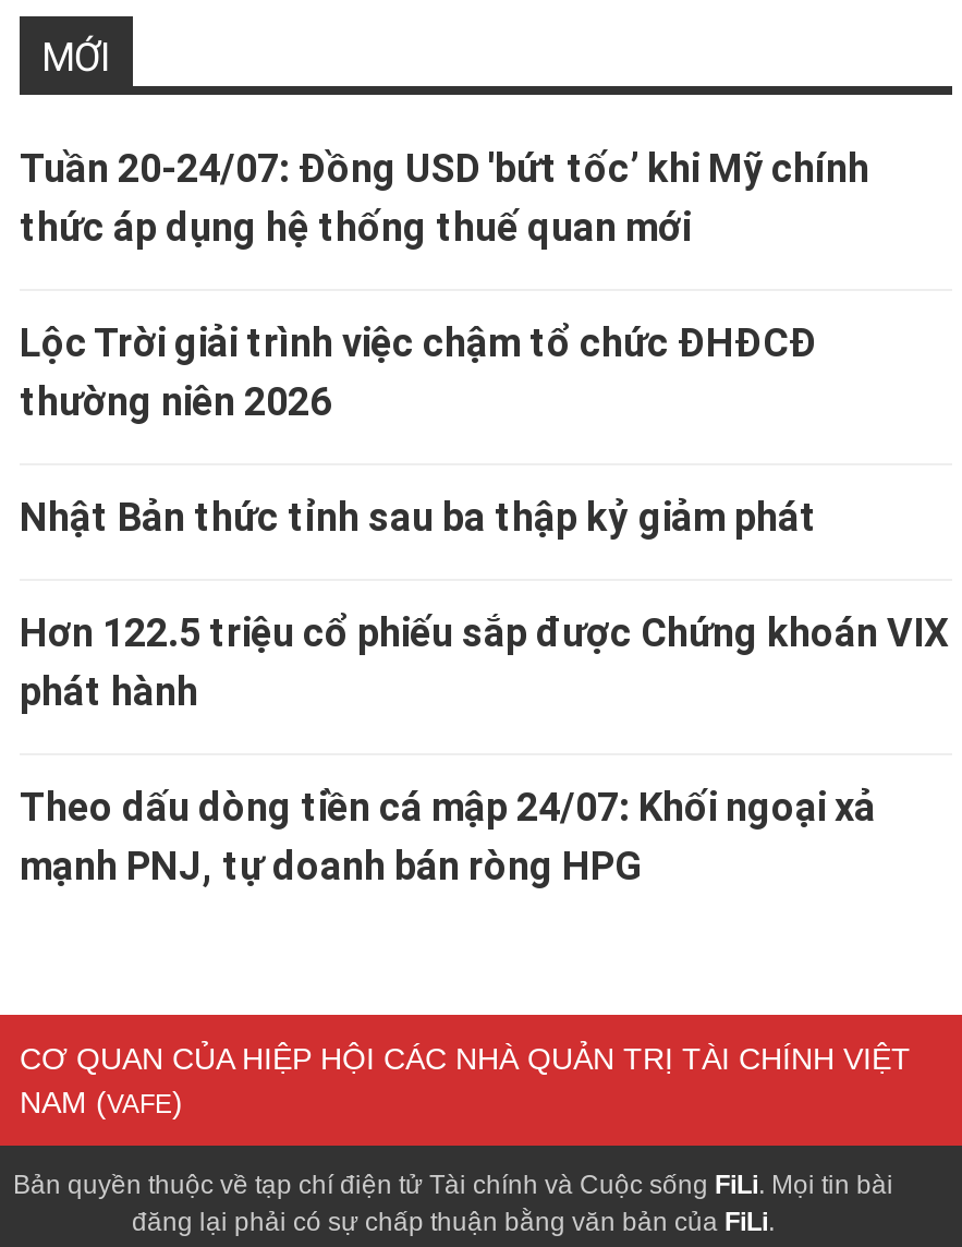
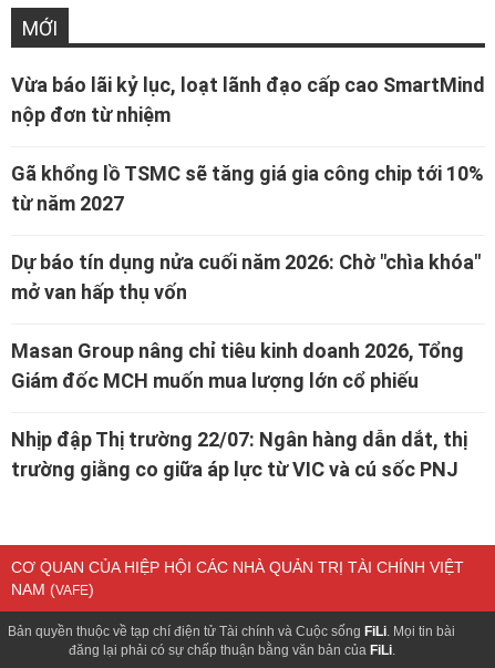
[20,145,869,249] Tuần 20-24/07: Đồng USD 'bứt tốc’ khi Mỹ chính | thức áp dụng hệ thống thuế quan mới -> [11,73,485,126] Vừa báo lãi kỷ lục, loạt lãnh đạo cấp cao SmartMind | nộp đơn từ nhiệm
[20,319,817,424] Lộc Trời giải trình việc chậm tổ chức ĐHĐCĐ | thường niên 2026 -> [11,162,484,215] Gã khổng lồ TSMC sẽ tăng giá gia công chip tới 10% | từ năm 2027
[20,493,817,539] Nhật Bản thức tỉnh sau ba thập kỷ giảm phát -> [11,250,481,303] Dự báo tín dụng nửa cuối năm 2026: Chờ "chìa khóa" | mở van hấp thụ vốn
[20,609,948,714] Hơn 122.5 triệu cổ phiếu sắp được Chứng khoán VIX | phát hành -> [11,339,464,392] Masan Group nâng chỉ tiêu kinh doanh 2026, Tổng | Giám đốc MCH muốn mua lượng lớn cổ phiếu
[20,783,876,888] Theo dấu dòng tiền cá mập 24/07: Khối ngoại xả | mạnh PNJ, tự doanh bán ròng HPG -> [11,427,467,481] Nhịp đập Thị trường 22/07: Ngân hàng dẫn dắt, thị | trường giằng co giữa áp lực từ VIC và cú sốc PNJ

